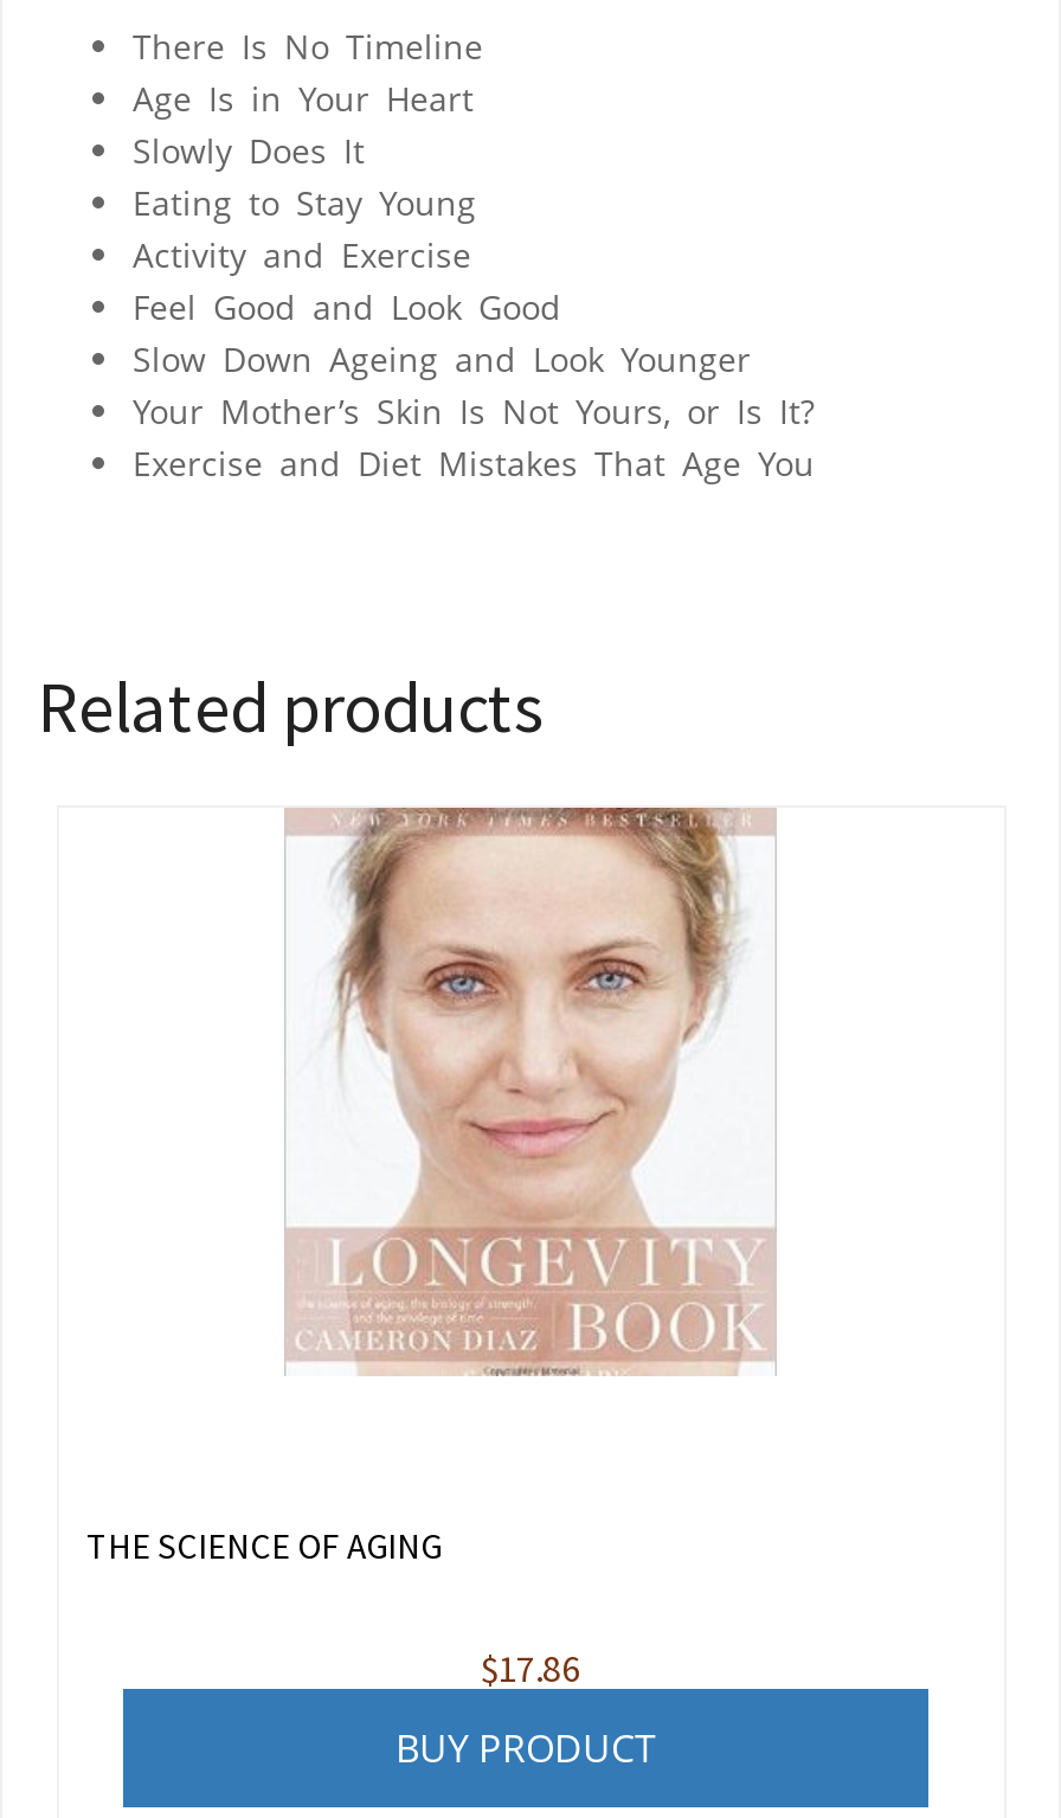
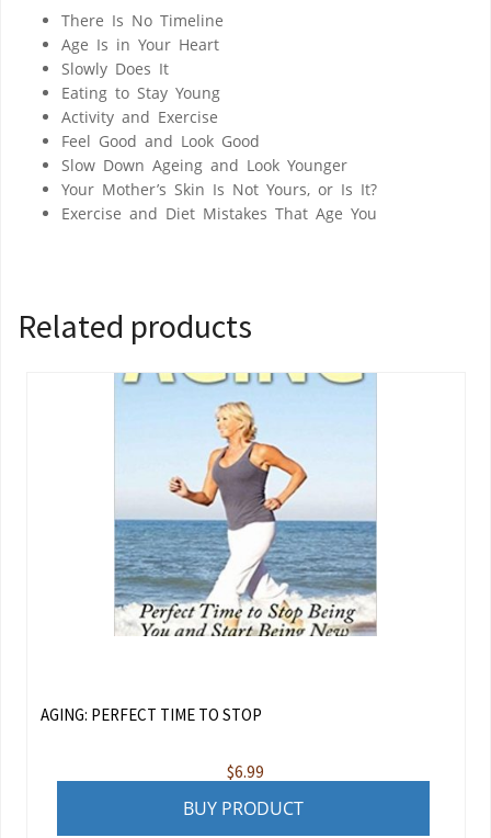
[246,805,815,1376] [image] -> [113,372,378,637] [image]
[86,1523,442,1568] THE SCIENCE OF AGING -> [40,704,261,725] AGING: PERFECT TIME TO STOP
[481,1645,580,1692] $17.86 -> [227,761,264,782] $6.99

